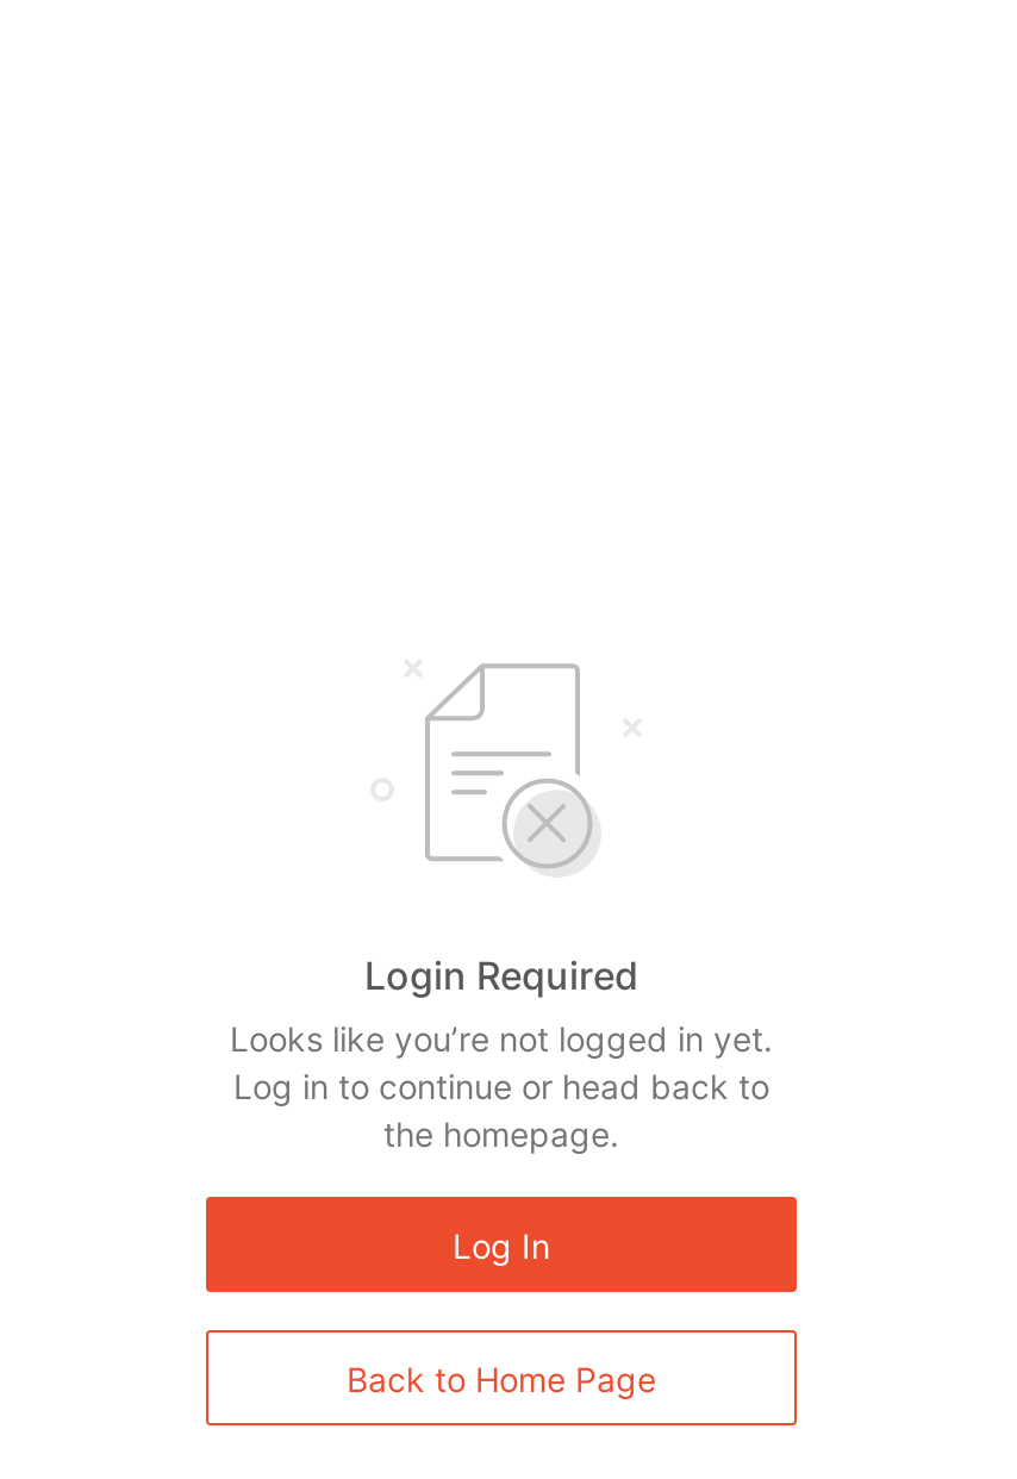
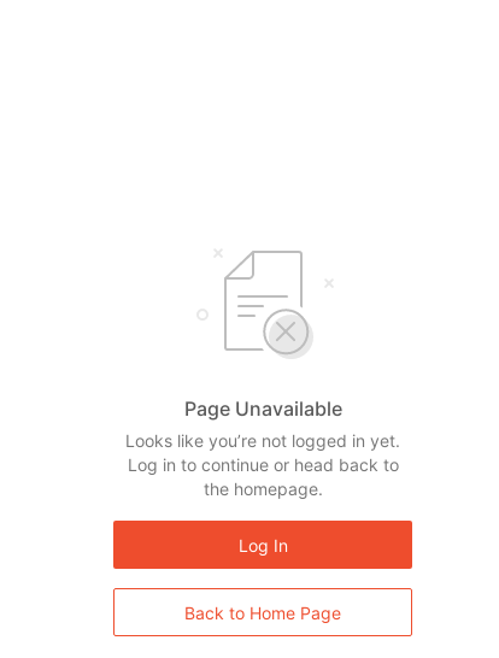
[364,951,638,999] Login Required -> [184,396,342,421] Page Unavailable

